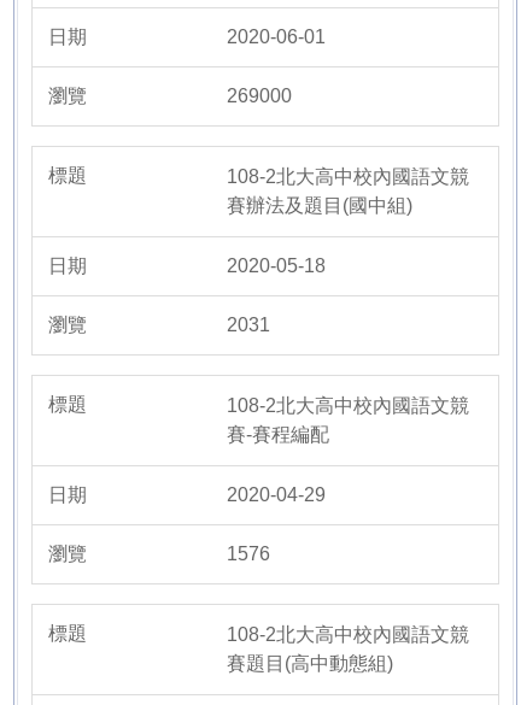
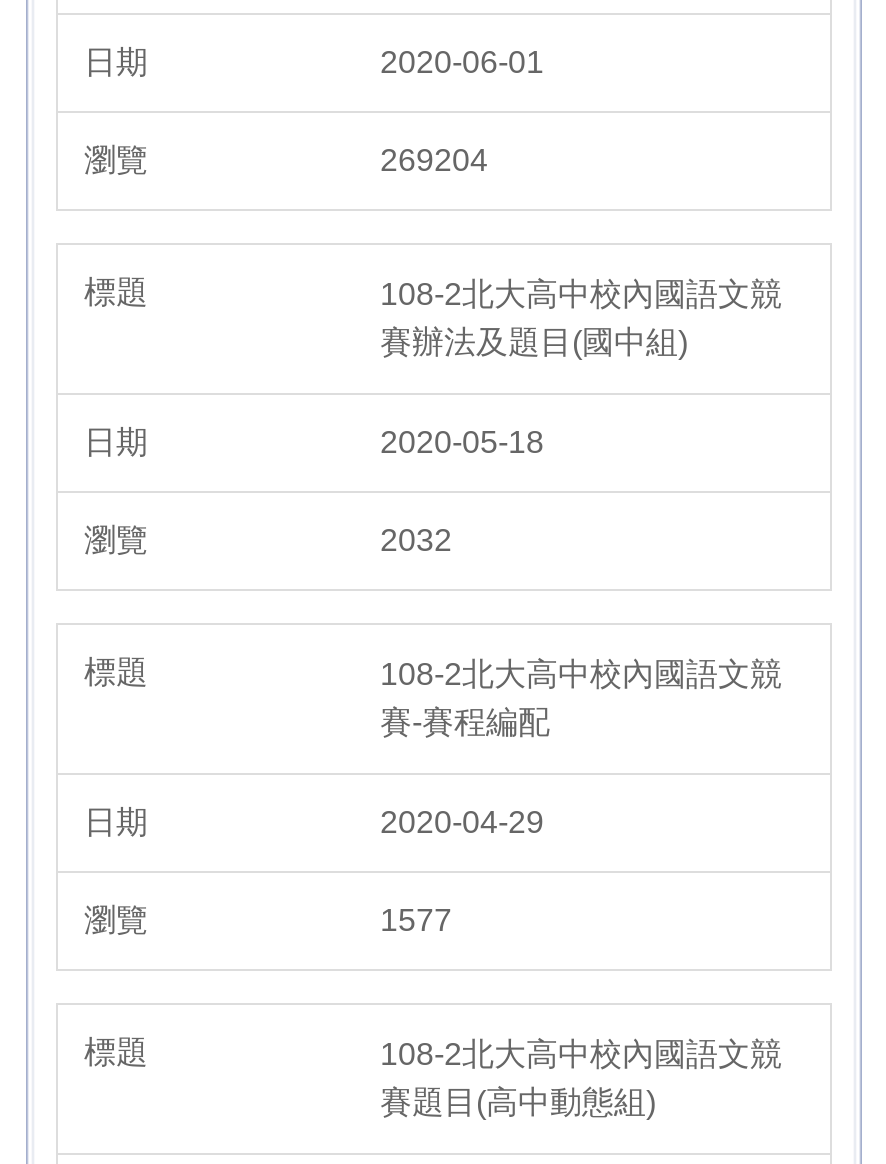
[227,86,292,106] 269000 -> [380,143,488,177] 269204
[227,315,270,335] 2031 -> [380,523,452,557] 2032
[227,544,270,564] 1576 -> [380,903,452,937] 1577

